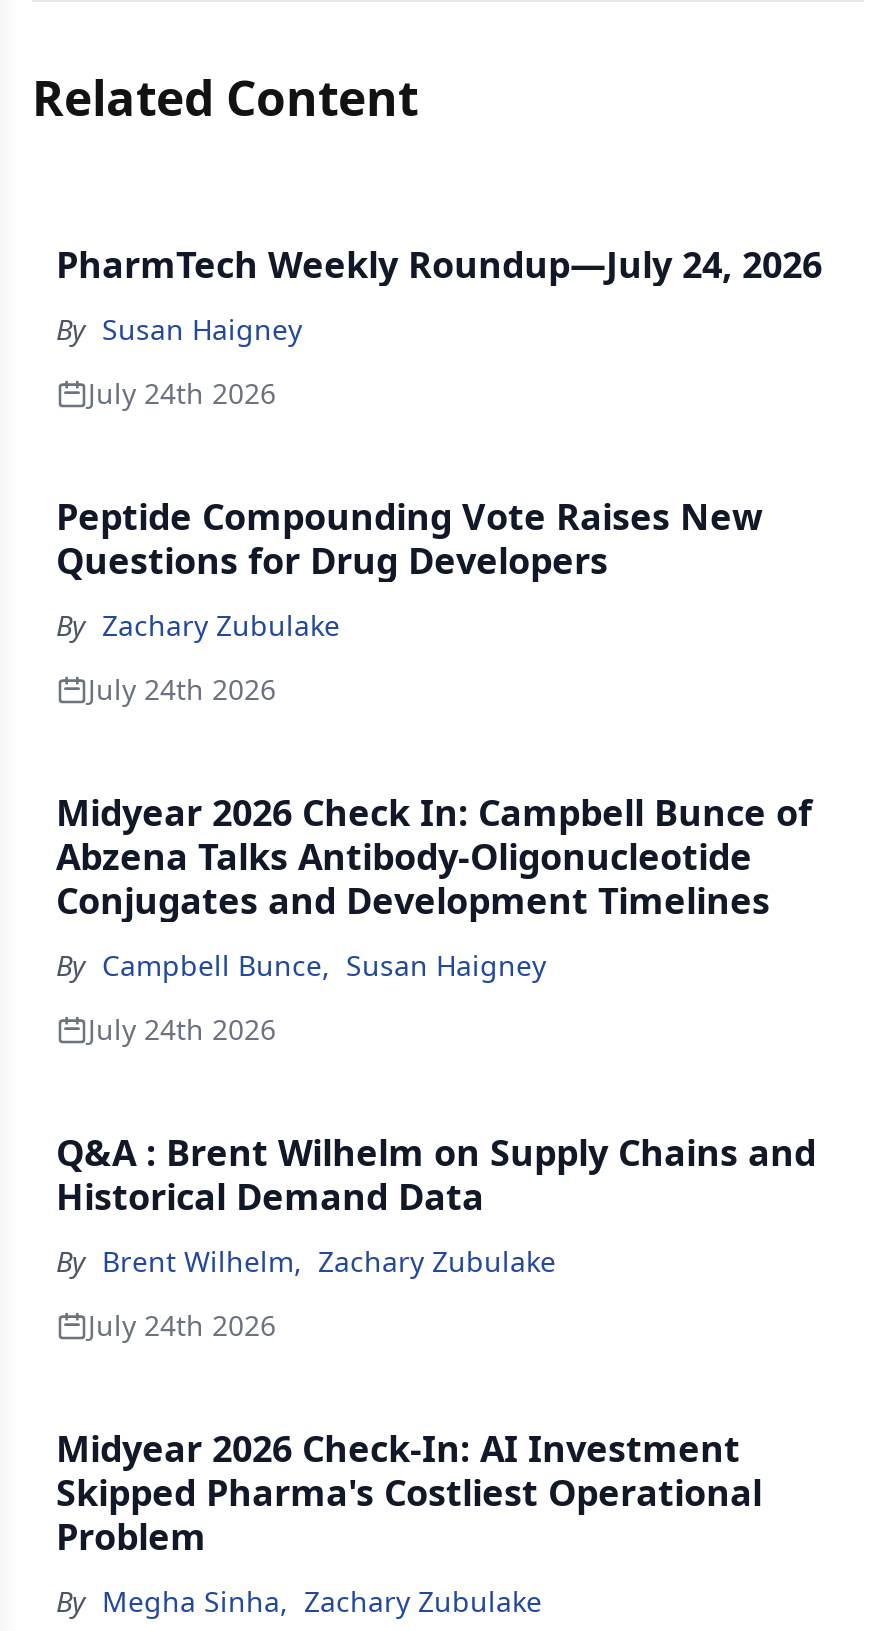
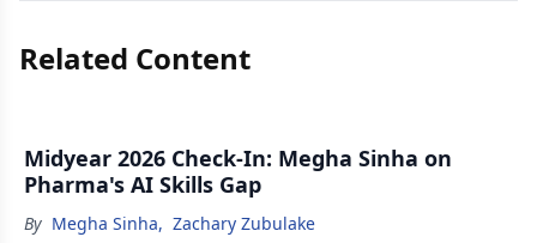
[56,240,822,1560] PharmTech Weekly Roundup—July 24, 2026 | By Susan Haigney | July 24th 2026 | Peptide Compounding Vote Raises New | Questions for Drug Developers | By Zachary Zubulake | July 24th 2026 | Midyear 2026 Check In: Campbell Bunce of | Abzena Talks Antibody-Oligonucleotide | Conjugates and Development Timelines | By Campbell Bunce, Susan Haigney | July 24th 2026 | Q&A : Brent Wilhelm on Supply Chains and | Historical Demand Data | By Brent Wilhelm, Zachary Zubulake | July 24th 2026 | Midyear 2026 Check-In: AI Investment | Skipped Pharma's Costliest Operational | Problem -> [24,144,452,199] Midyear 2026 Check-In: Megha Sinha on | Pharma's AI Skills Gap

